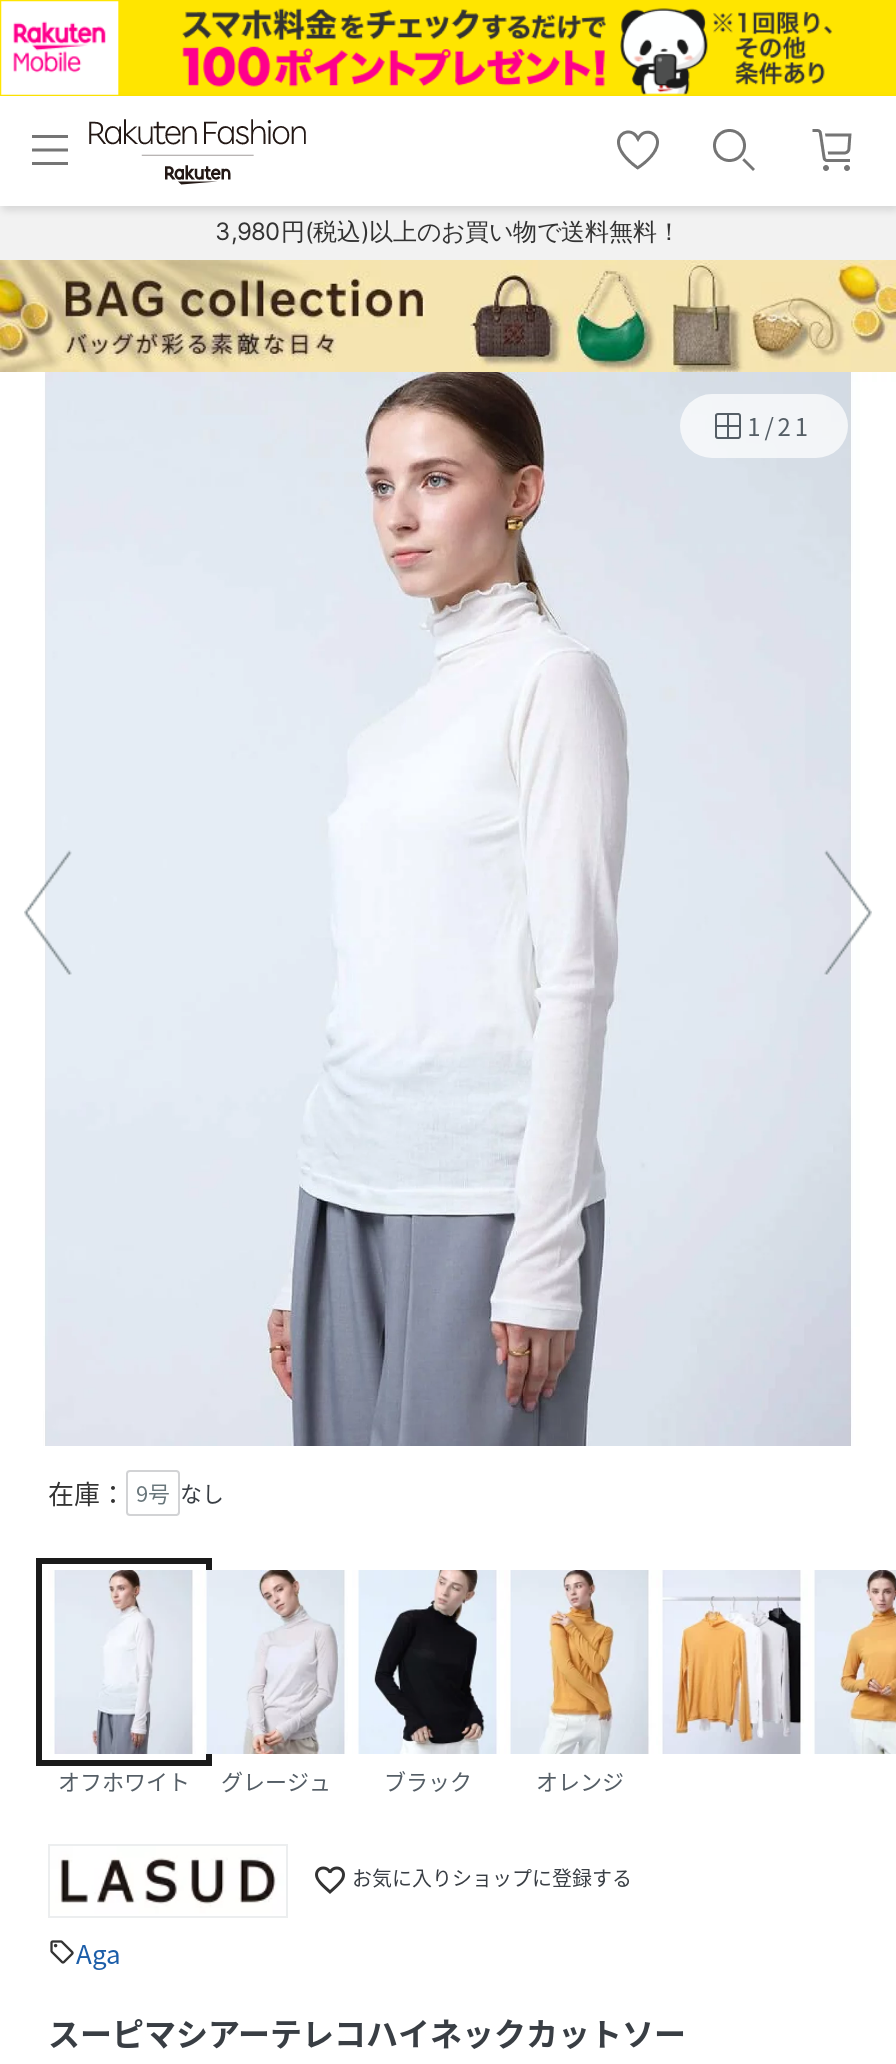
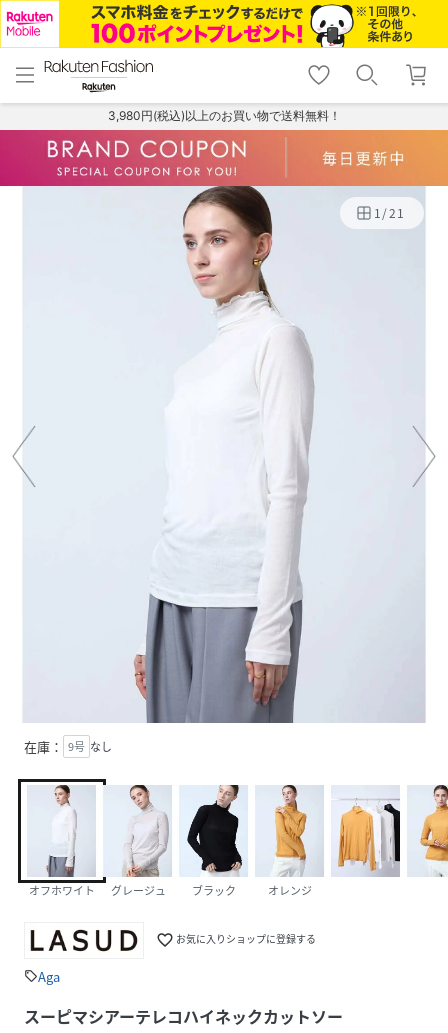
[6,260,890,374] [image] -> [3,129,445,187] [image]

